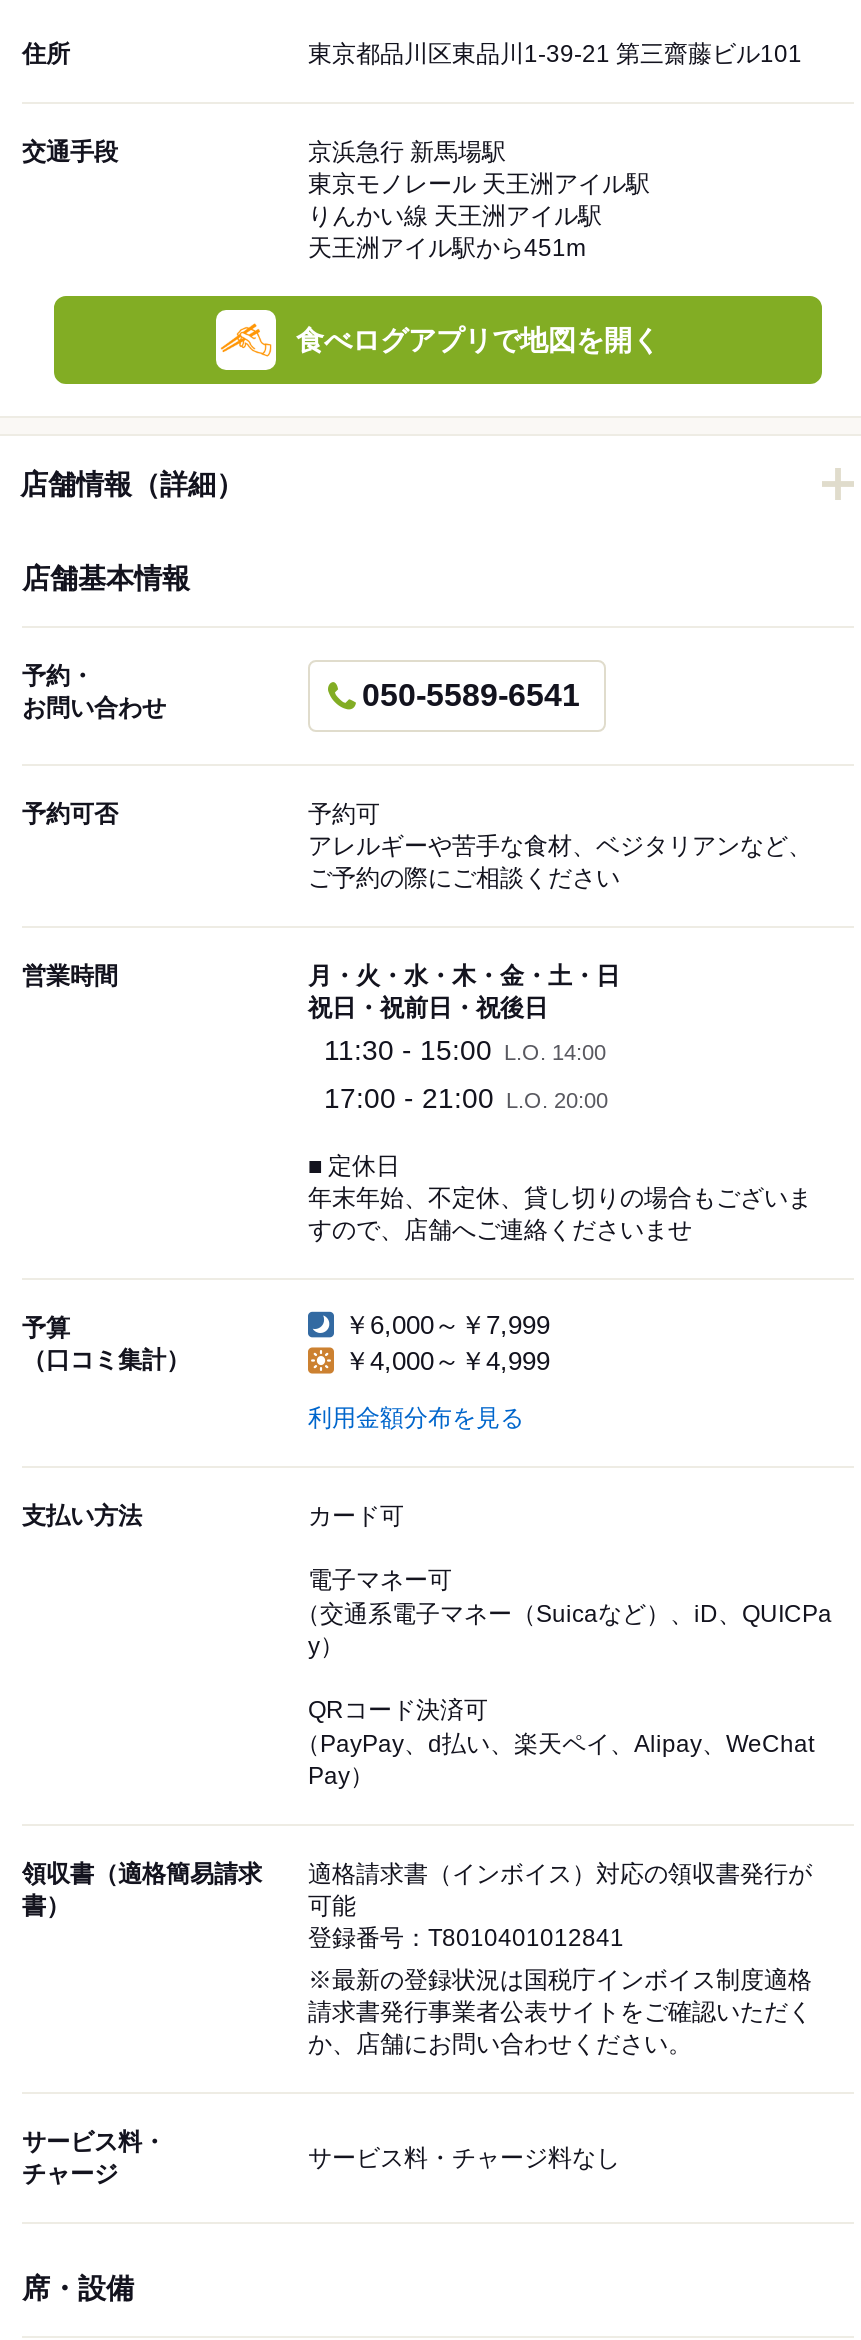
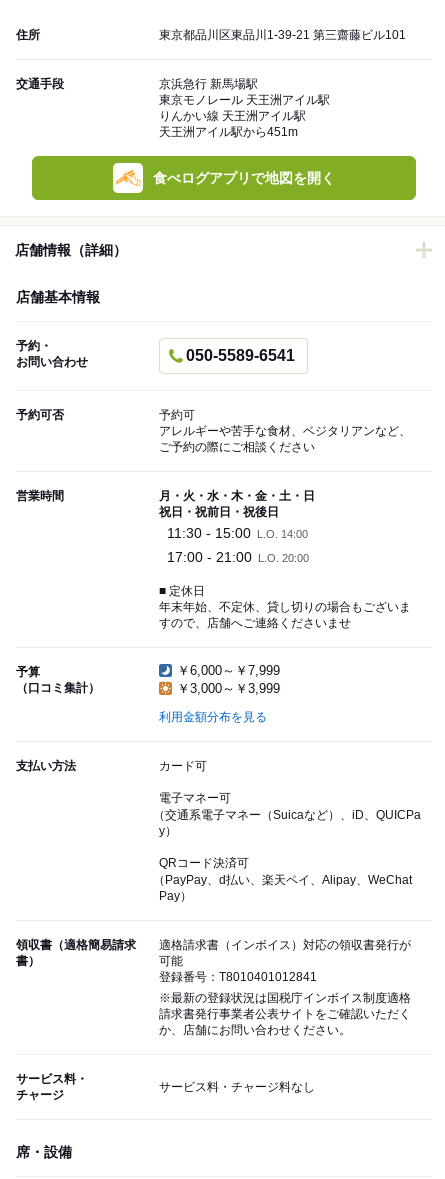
[344,1346,550,1376] ￥4,000～￥4,999 -> [177,681,280,696] ￥3,000～￥3,999

